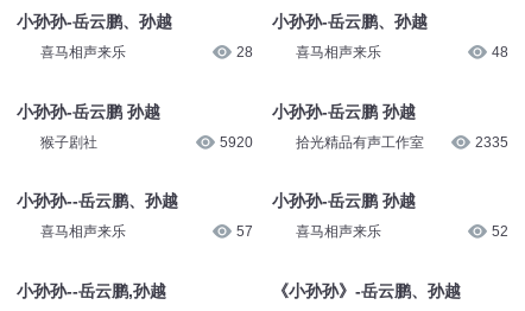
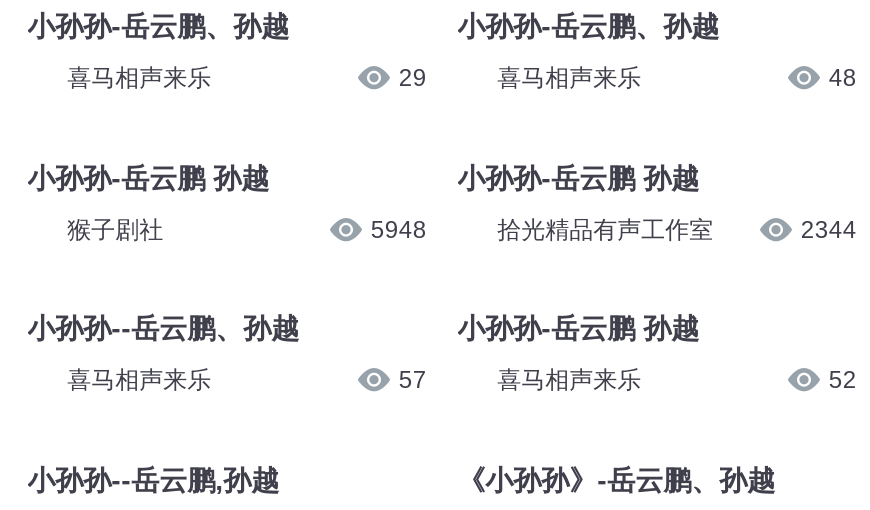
[237,44,253,61] 28 -> [399,64,427,92] 29
[220,134,253,151] 5920 -> [371,216,427,244] 5948
[476,134,509,151] 2335 -> [801,216,857,244] 2344

